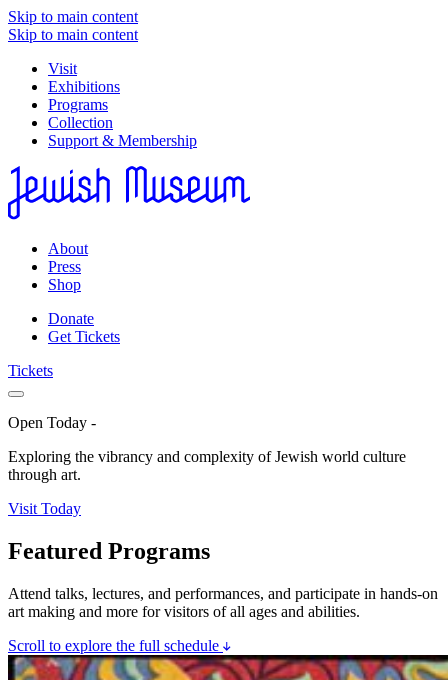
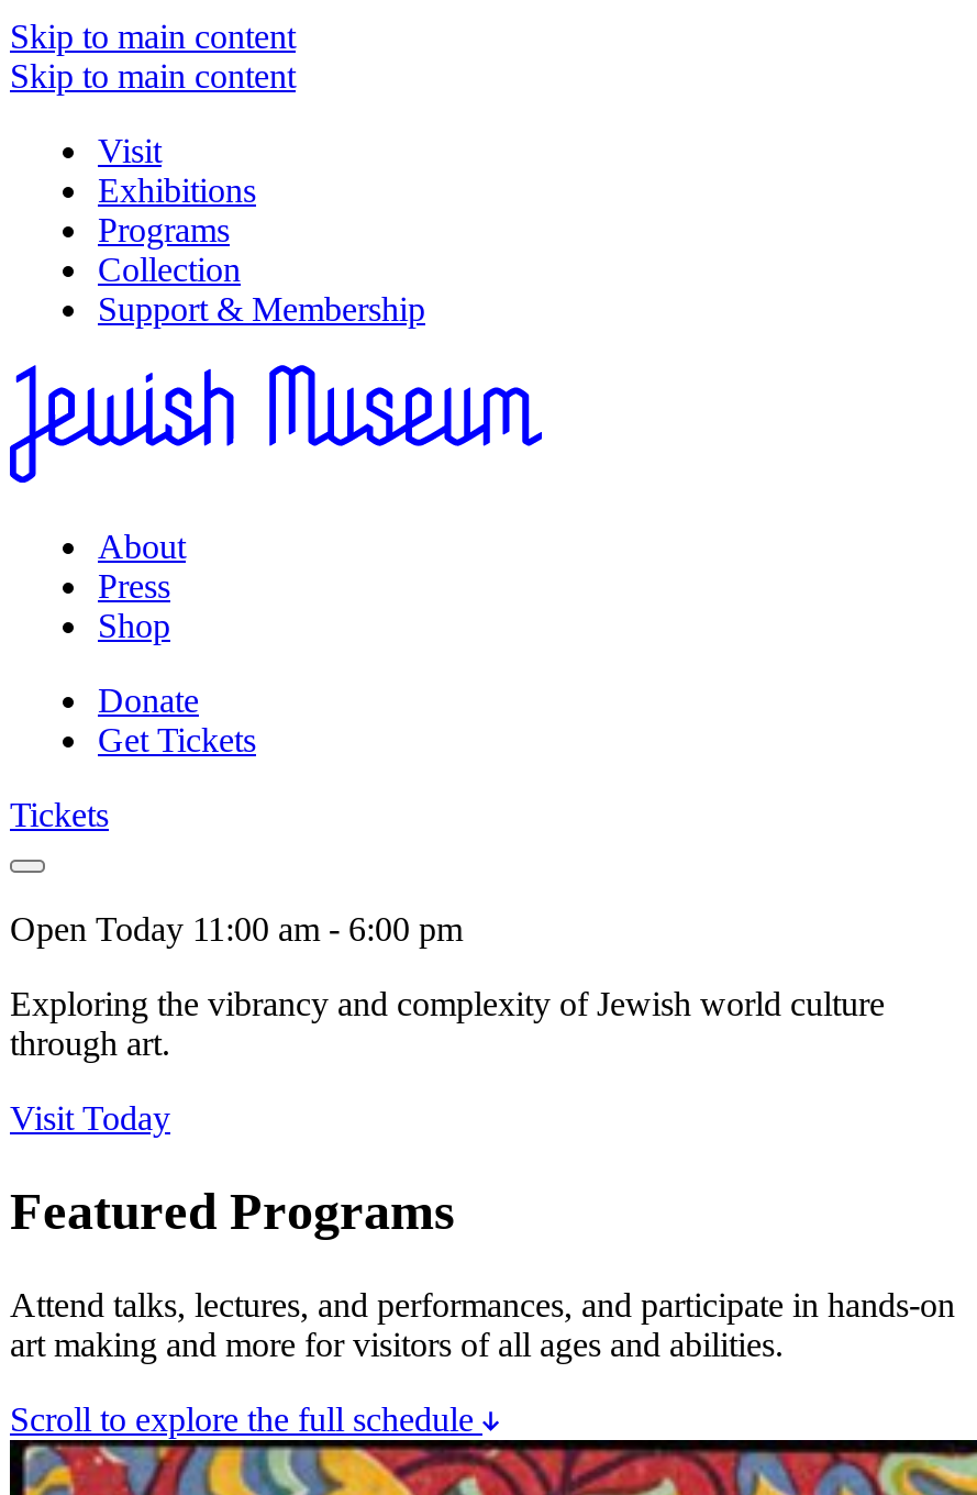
[8,414,96,431] Open Today - -> [10,911,463,948] Open Today 11:00 am - 6:00 pm

